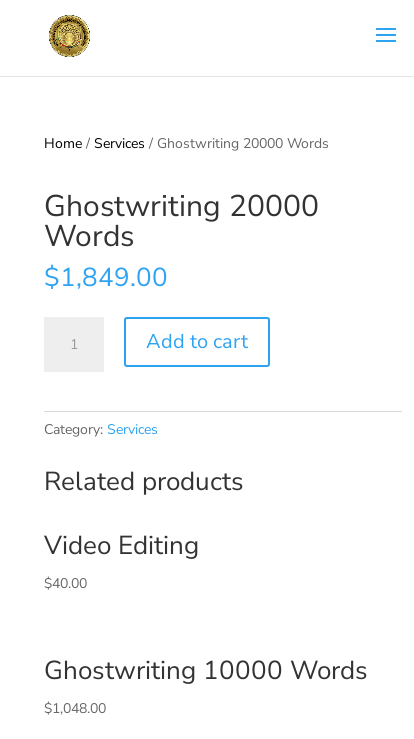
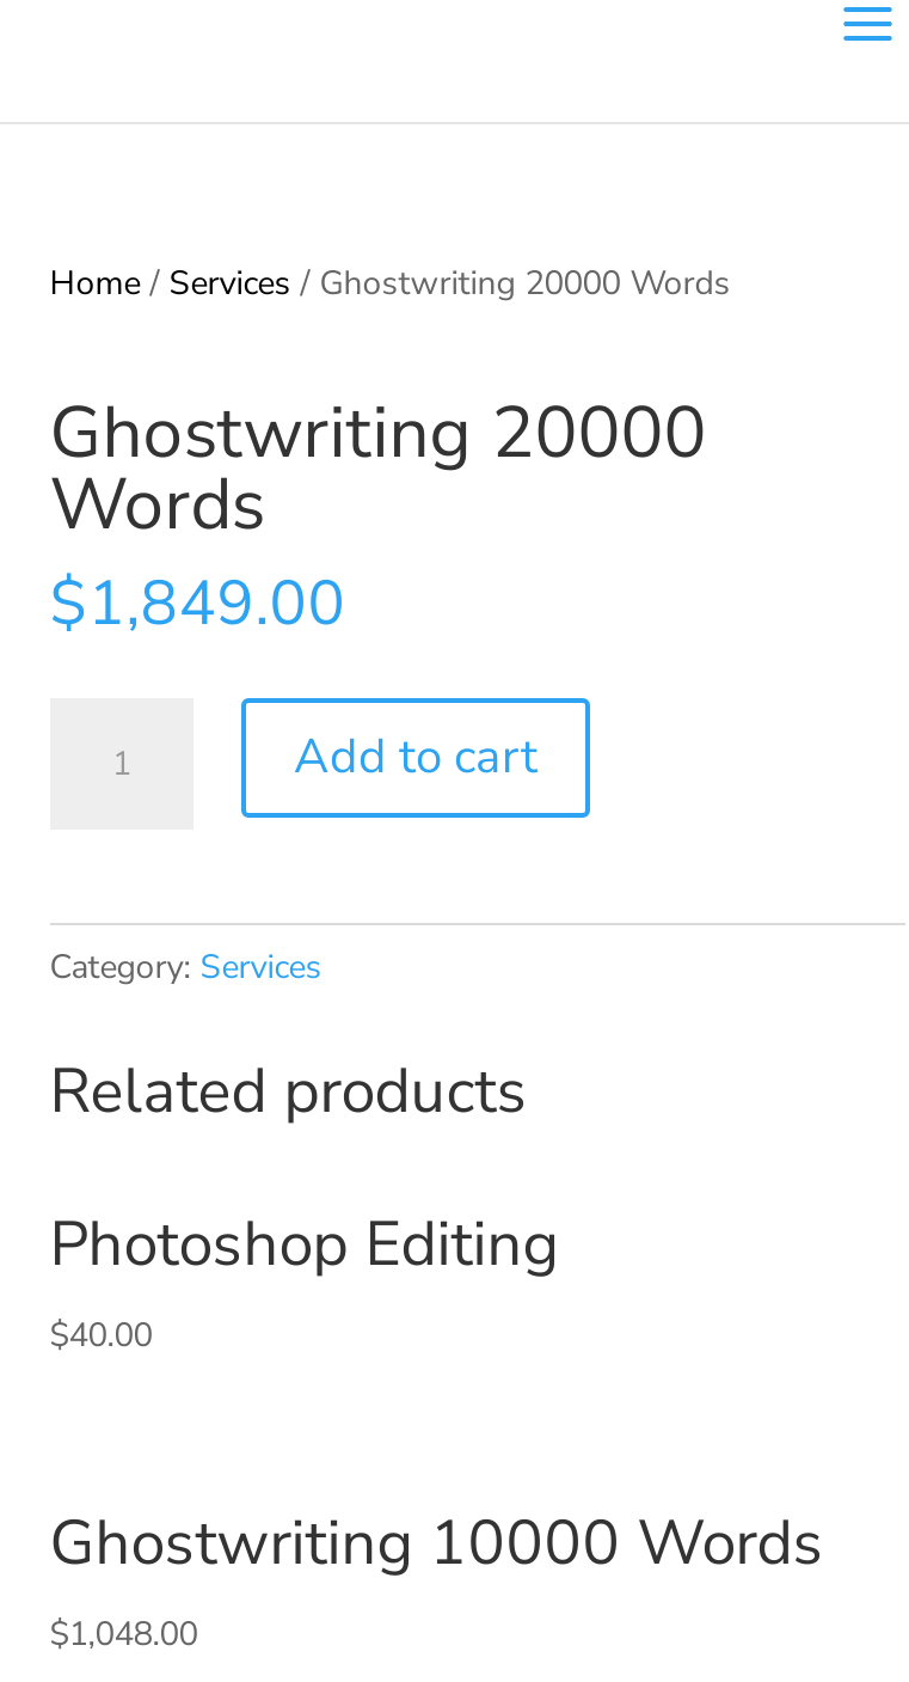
[48,14,91,58] [image] -> none
[44,528,199,563] Video Editing -> [50,1203,559,1286] Photoshop Editing

